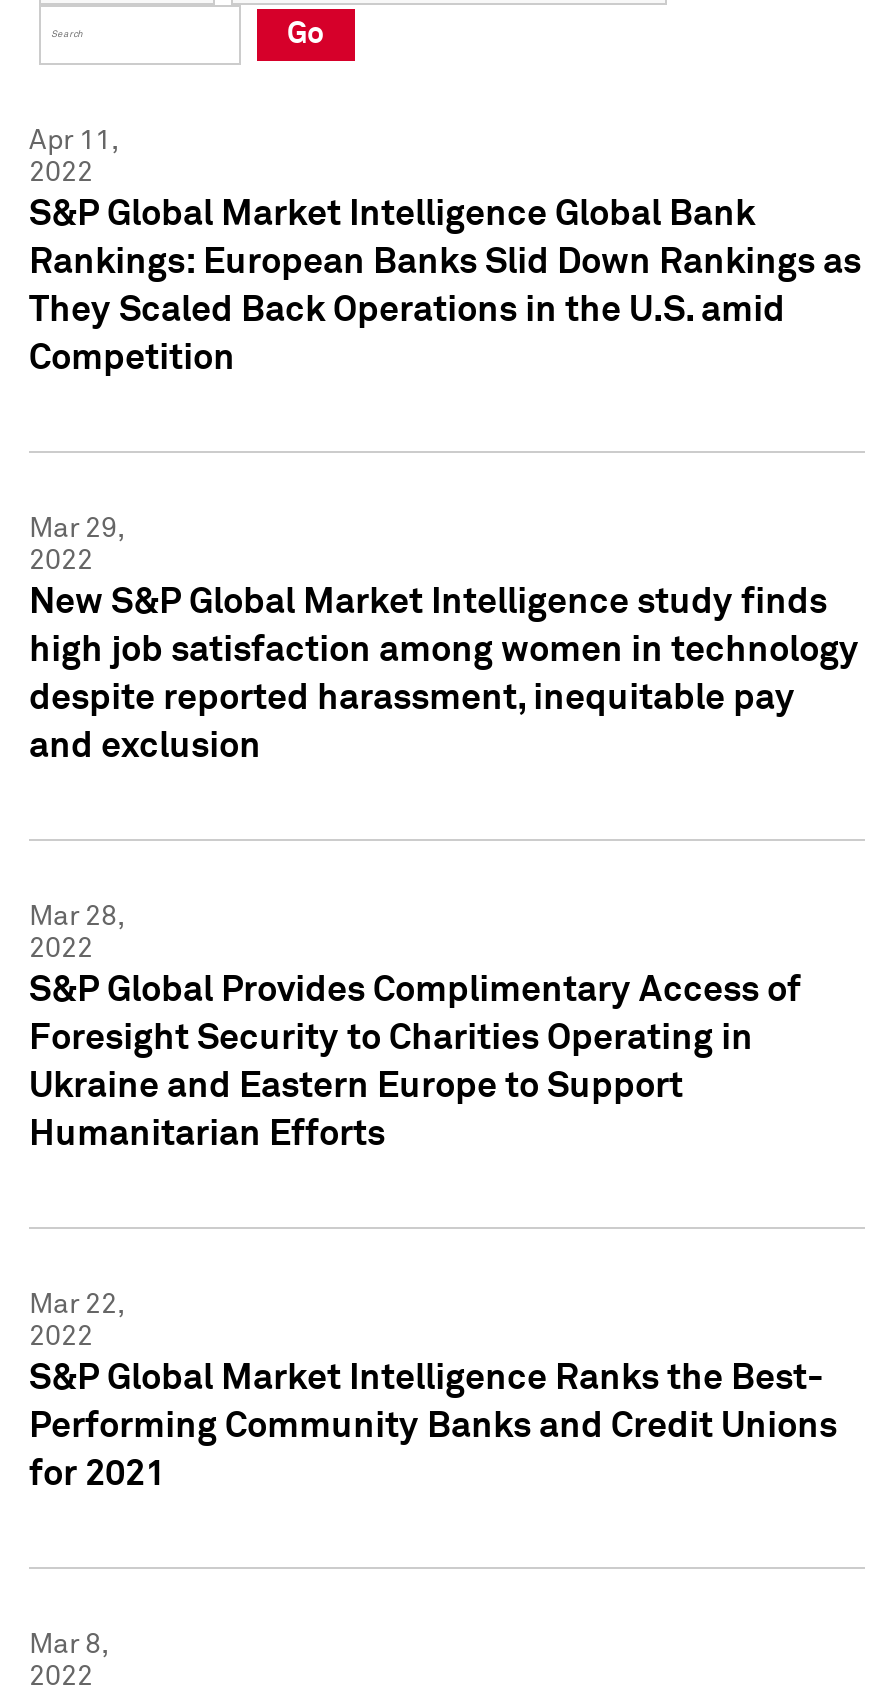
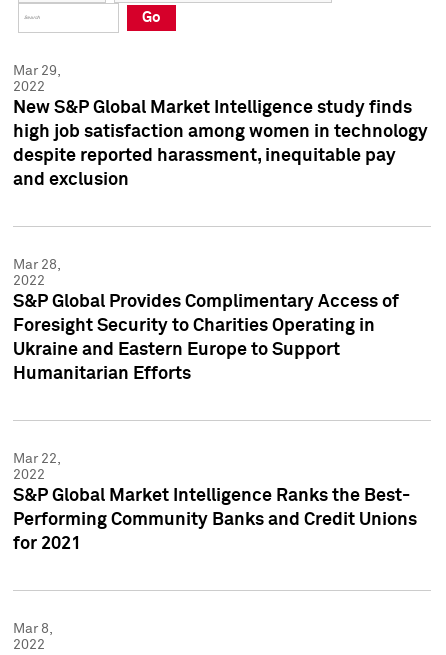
[29,127,861,377] Apr 11, | 2022 | S&P Global Market Intelligence Global Bank | Rankings: European Banks Slid Down Rankings as | They Scaled Back Operations in the U.S. amid | Competition -> none

